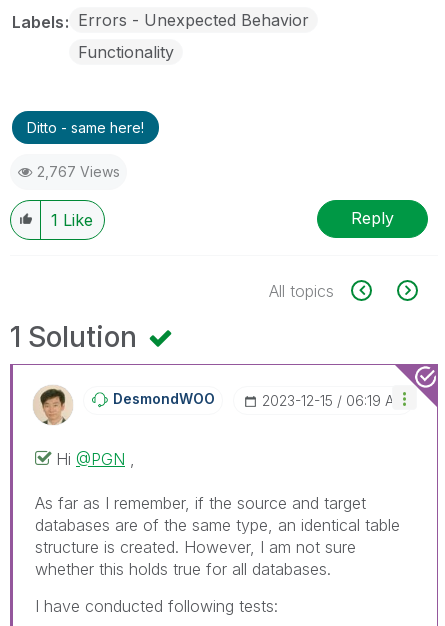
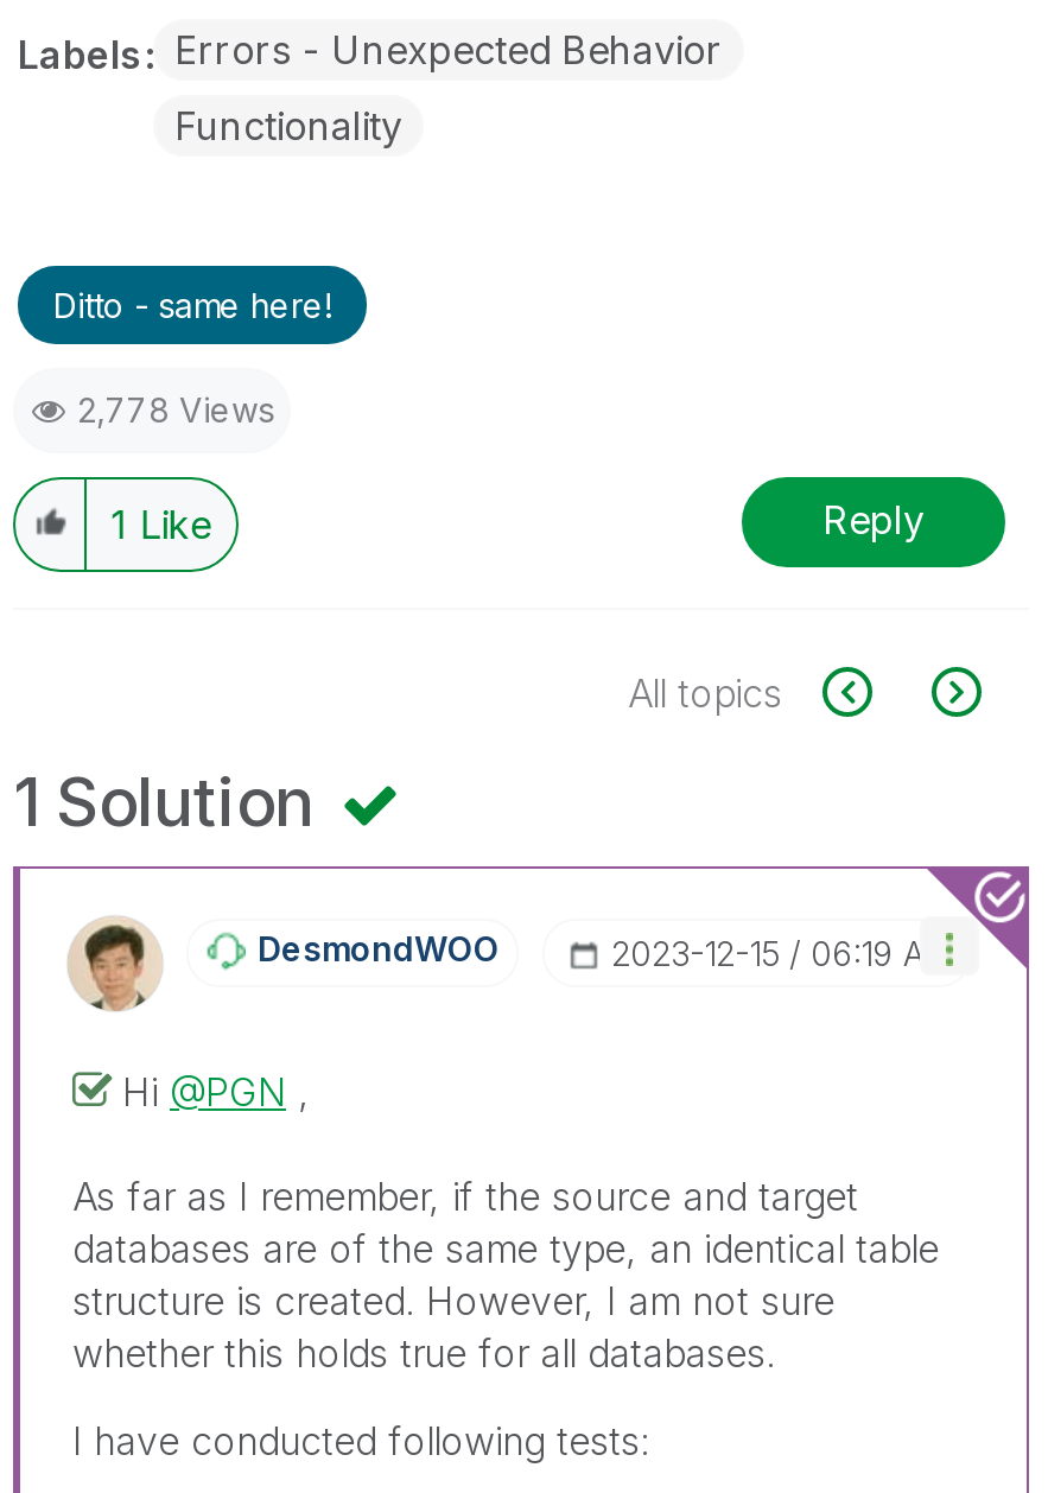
[37,162,120,179] 2,767 Views -> [77,388,274,428] 2,778 Views

